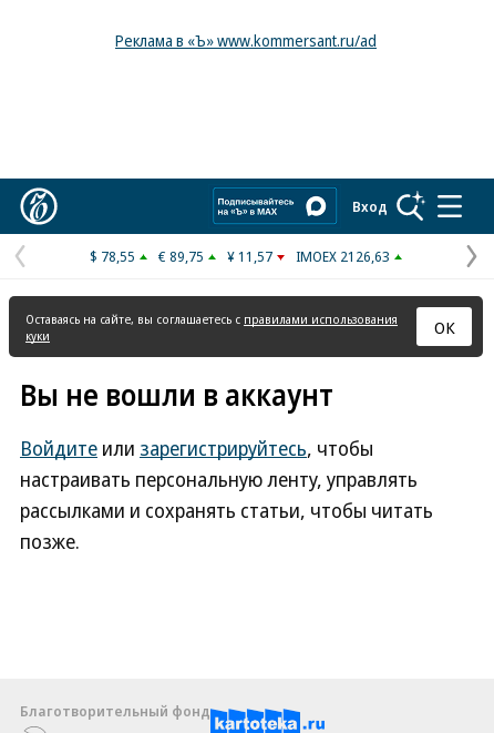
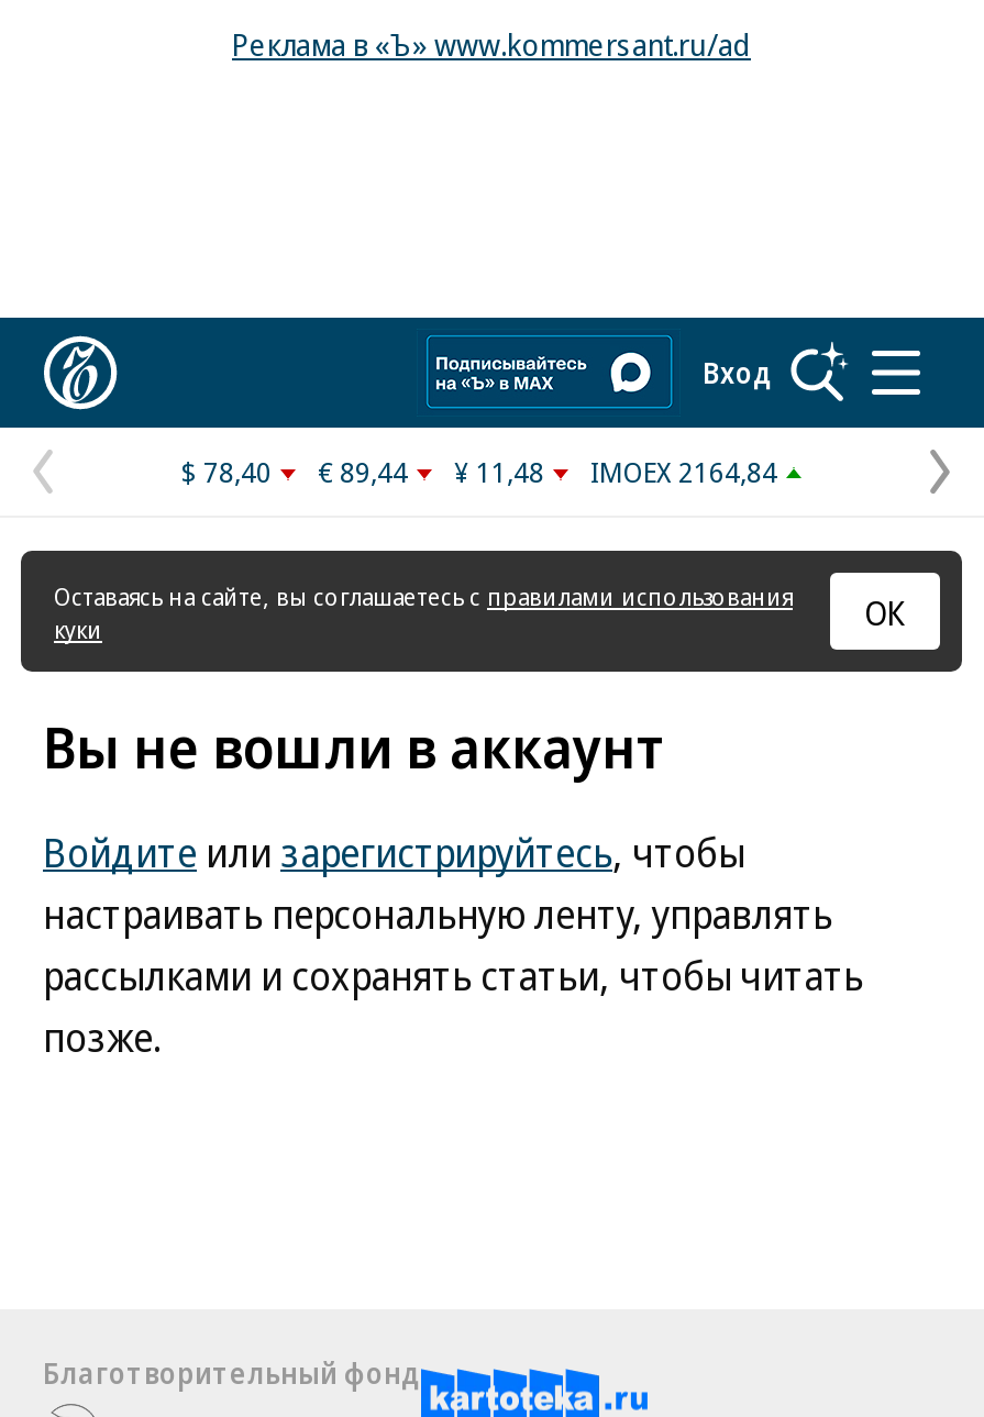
[90,246,135,266] $ 78,55 -> [181,452,272,491] $ 78,40
[158,246,204,266] € 89,75 -> [318,452,408,491] € 89,44
[227,246,272,266] ¥ 11,57 -> [454,452,544,491] ¥ 11,48
[296,246,390,266] IMOEX 2126,63 -> [590,452,777,491] IMOEX 2164,84

